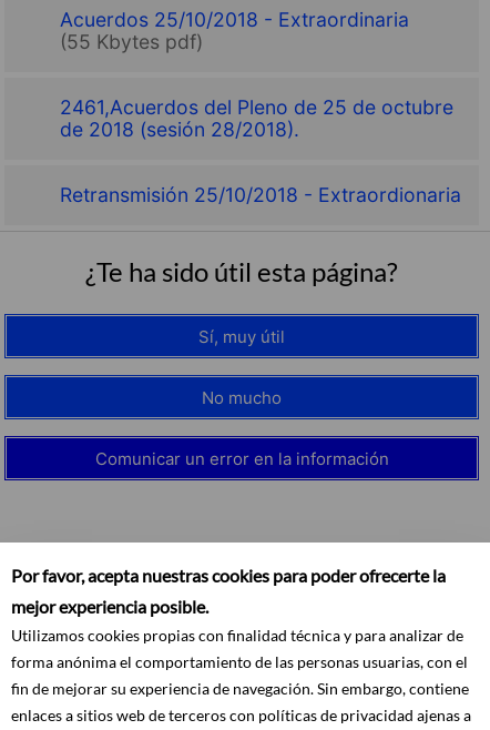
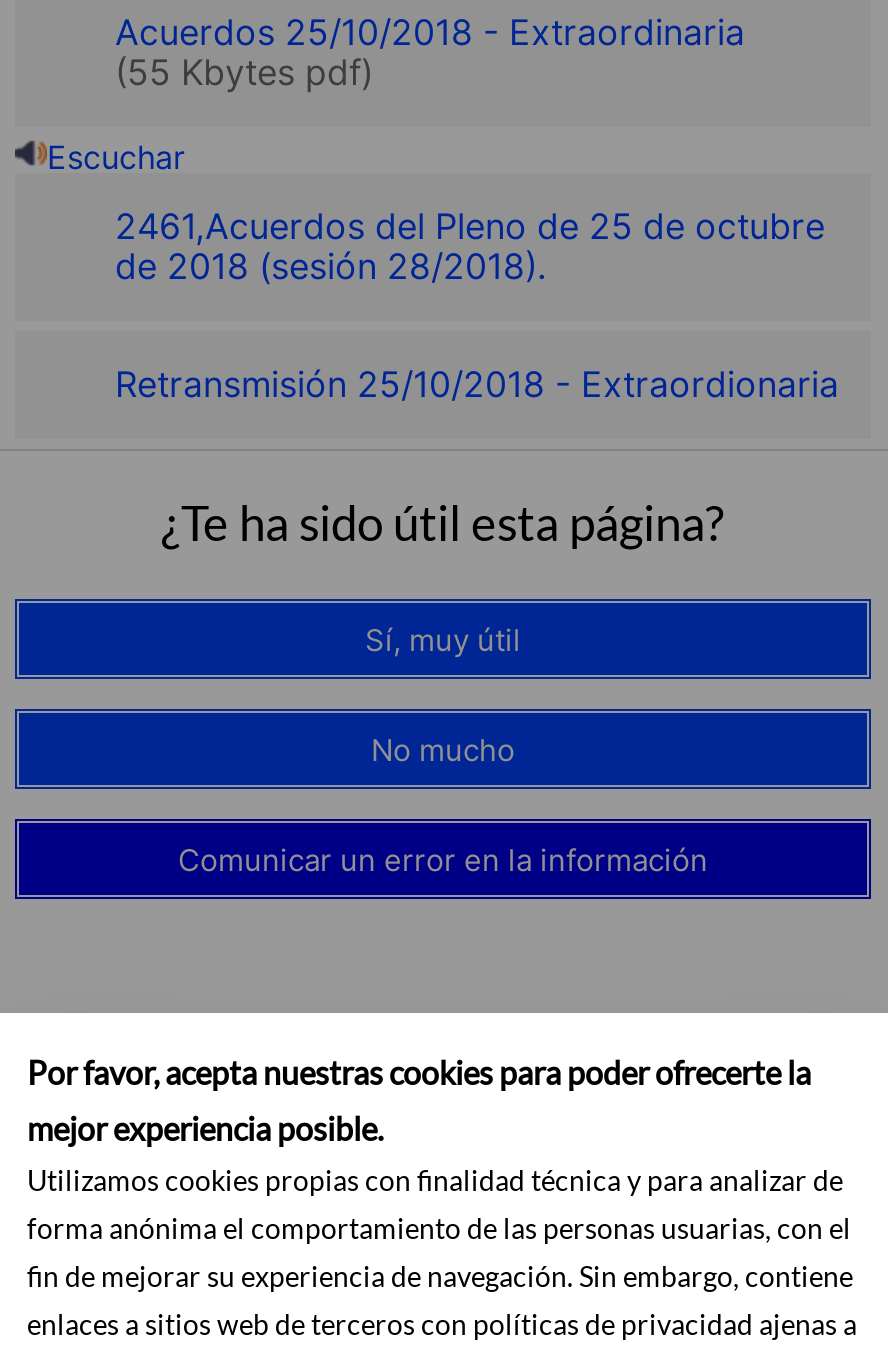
none -> [47,138,185,178] Escuchar

